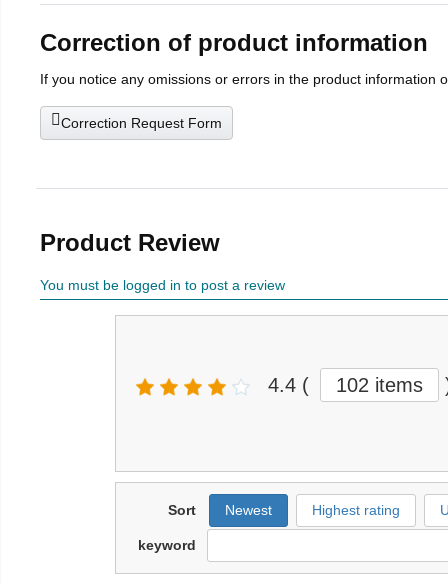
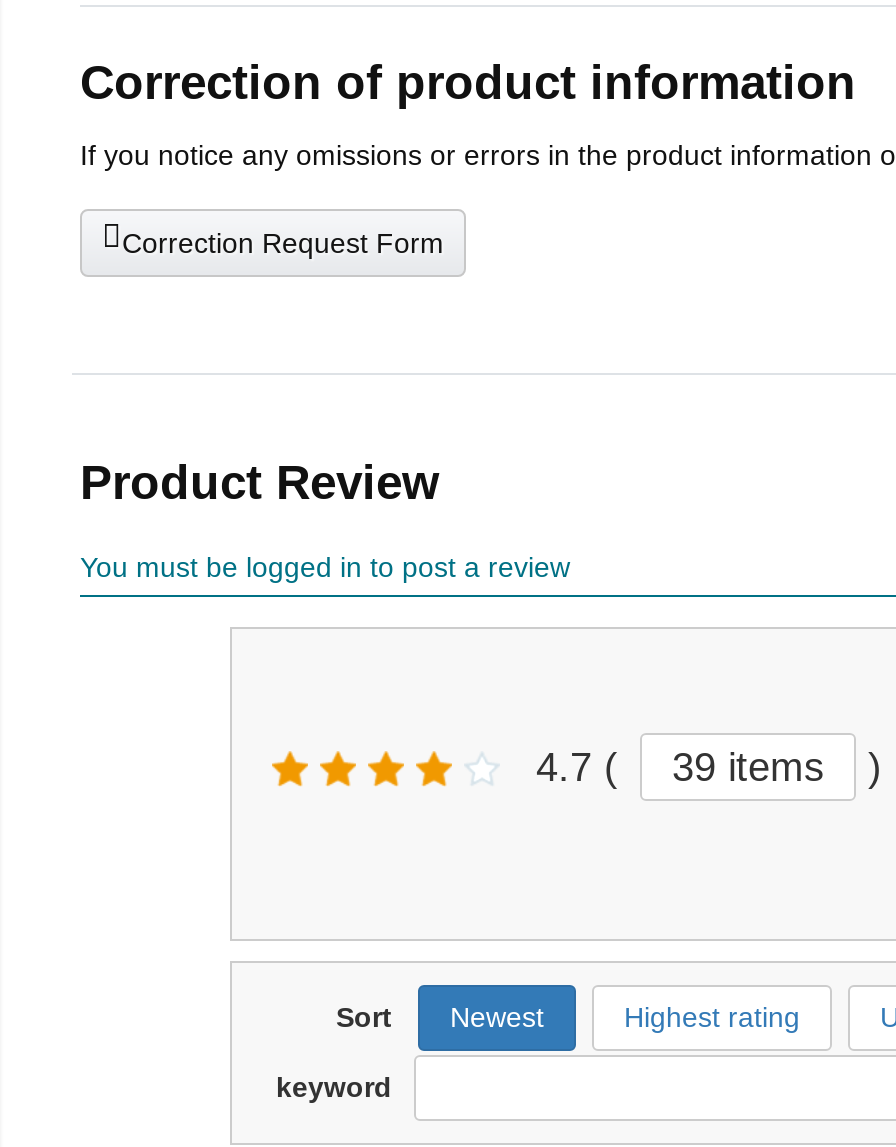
[262,374,315,396] 4.4 ( -> [524,745,630,789] 4.7 (
[336,374,423,396] 102 items -> [672,745,824,789] 39 items

